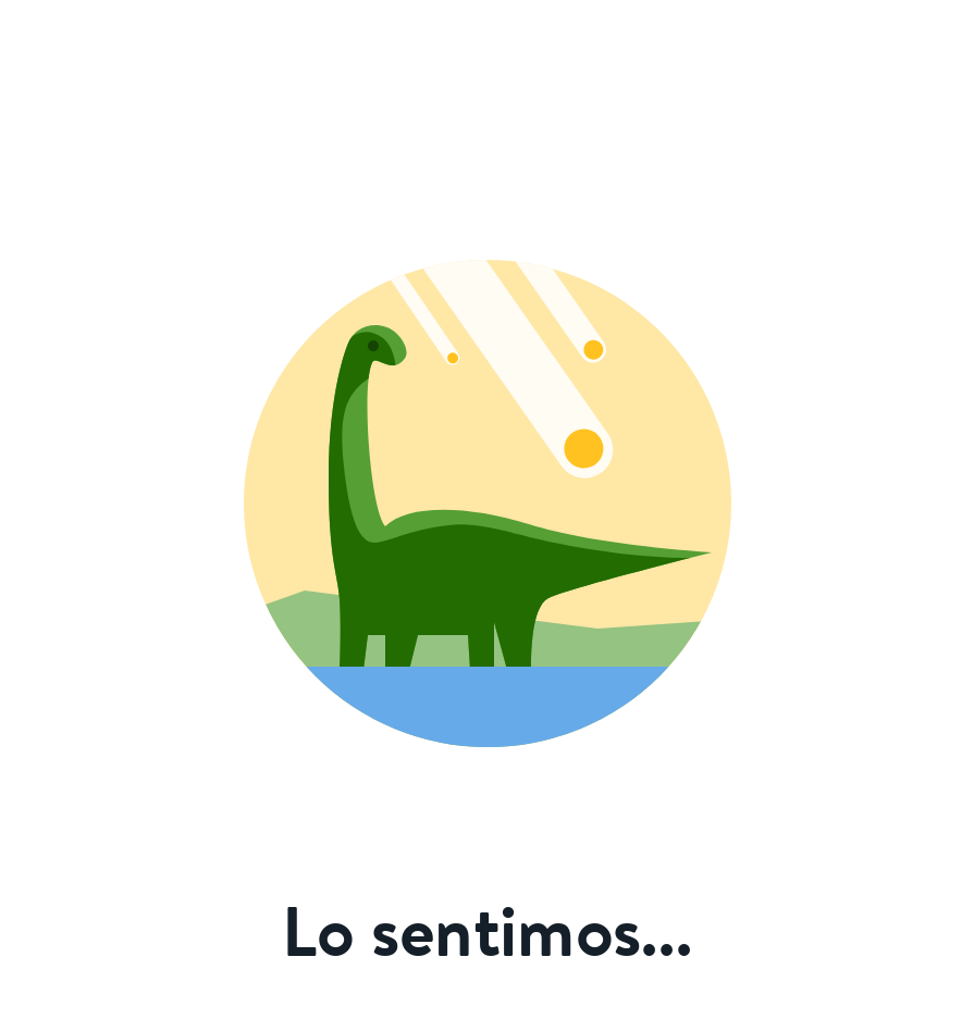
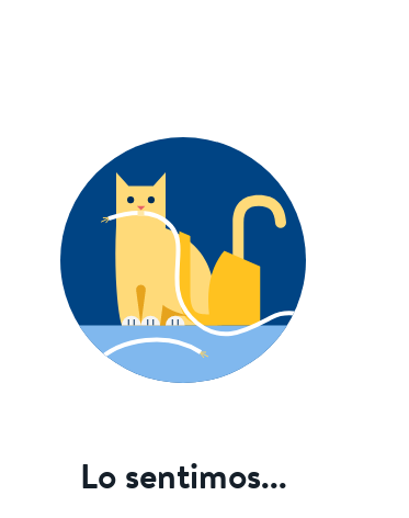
[244,260,731,697] [image] -> [59,136,307,359] [image]

